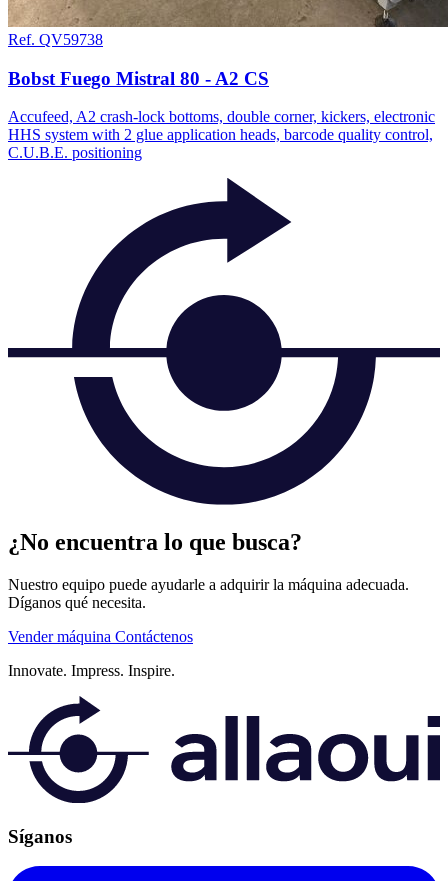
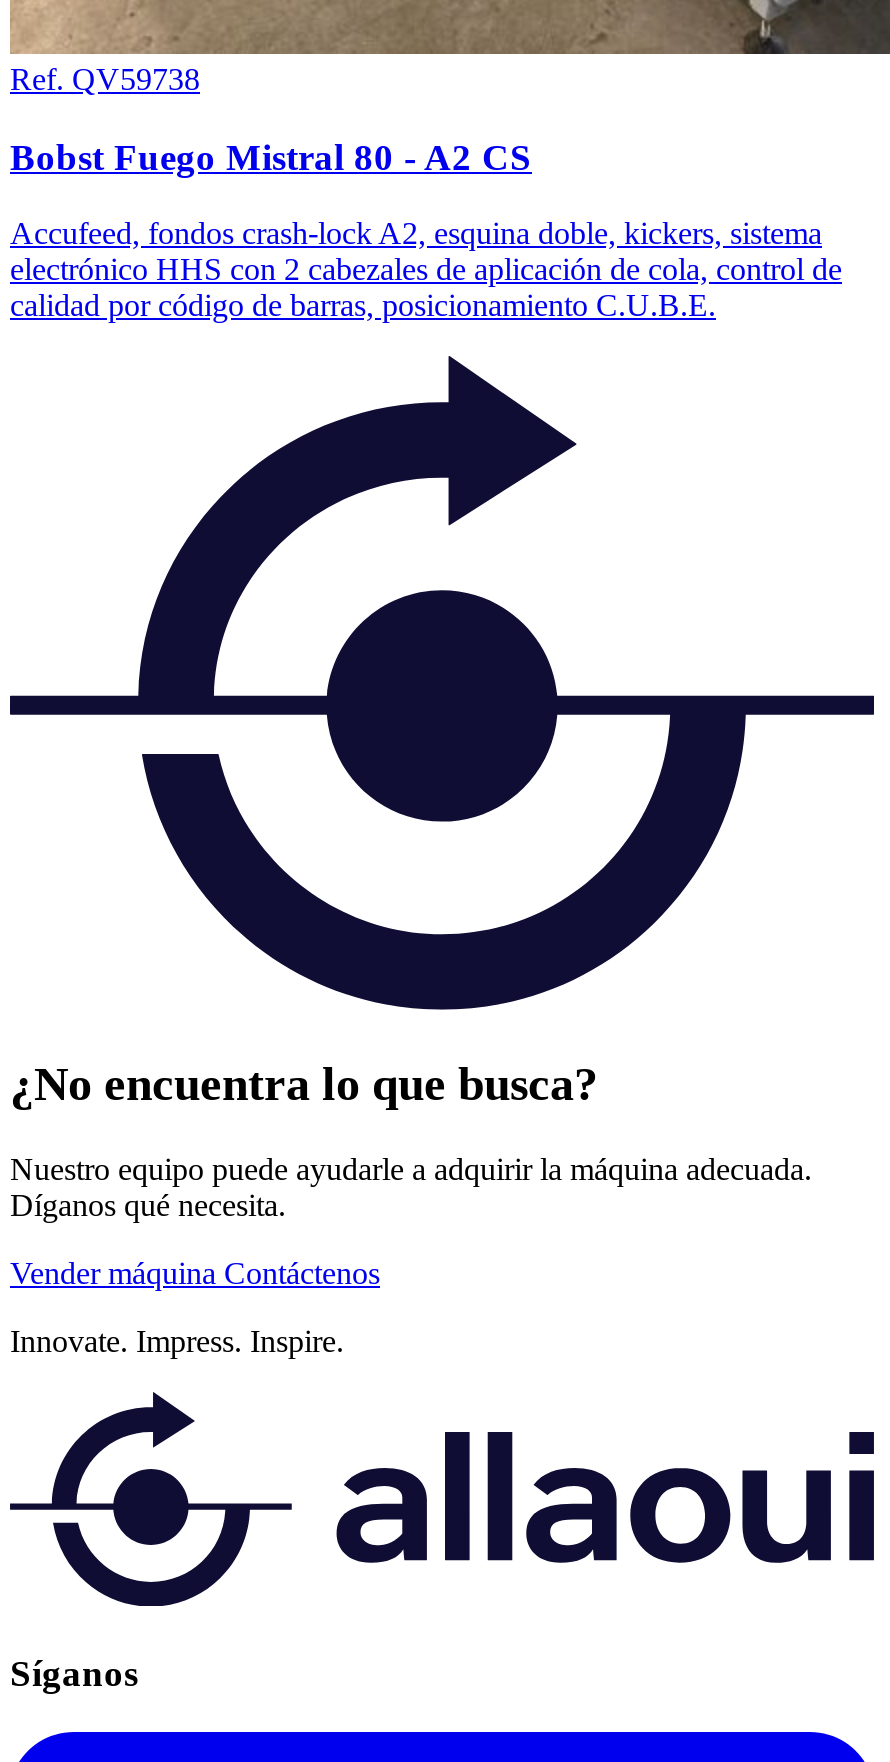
[8,108,435,161] Accufeed, A2 crash-lock bottoms, double corner, kickers, electronic | HHS system with 2 glue application heads, barcode quality control, | C.U.B.E. positioning -> [10,217,842,323] Accufeed, fondos crash-lock A2, esquina doble, kickers, sistema | electrónico HHS con 2 cabezales de aplicación de cola, control de | calidad por código de barras, posicionamiento C.U.B.E.

